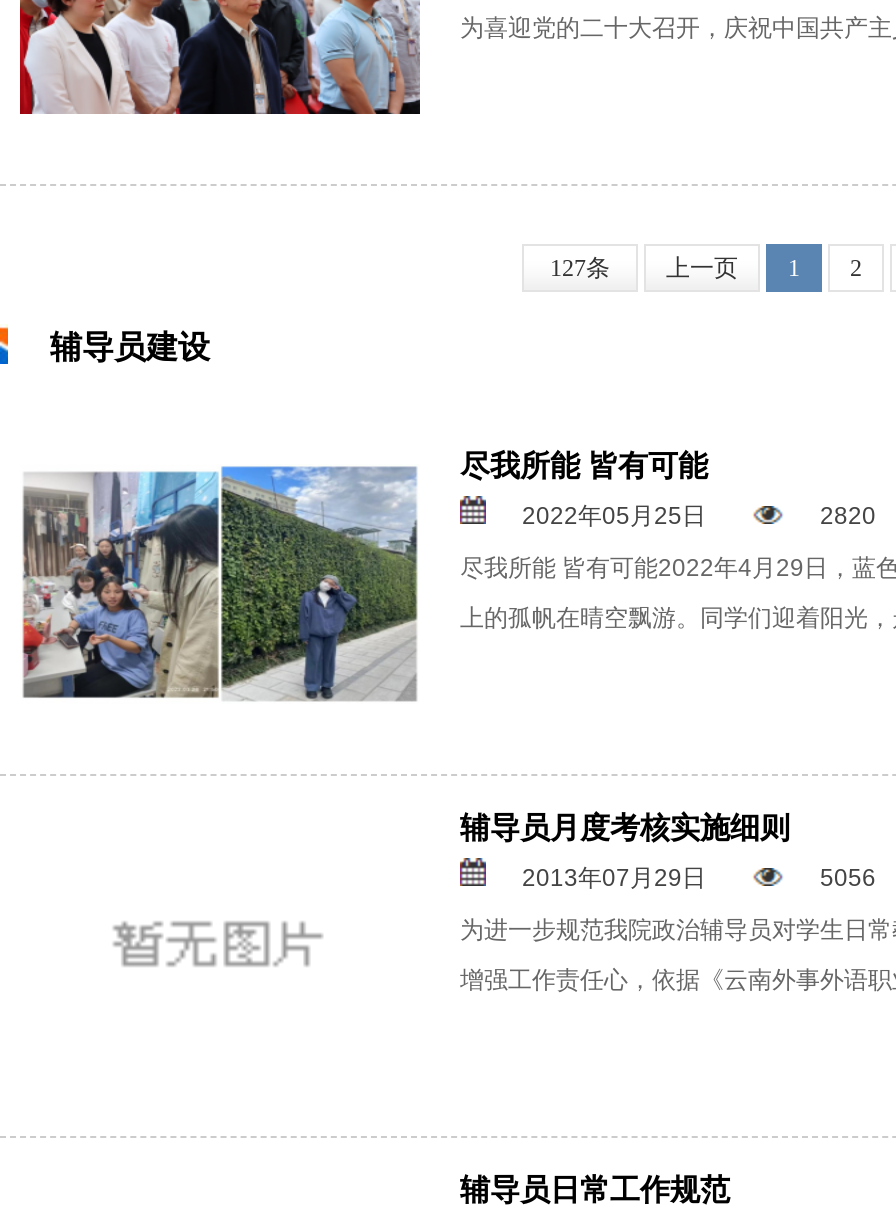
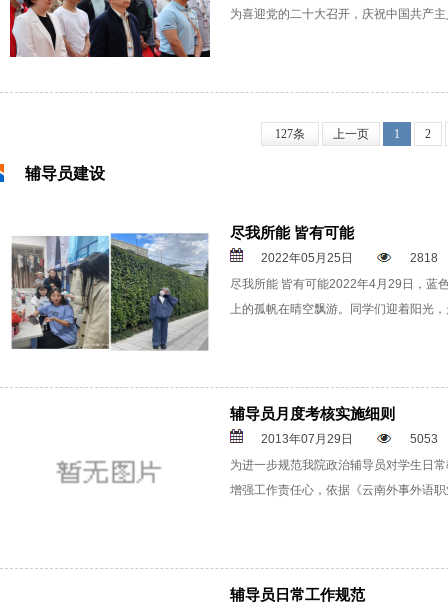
[820,502,876,530] 2820 -> [410,251,438,265] 2818
[820,864,876,892] 5056 -> [410,432,438,446] 5053

